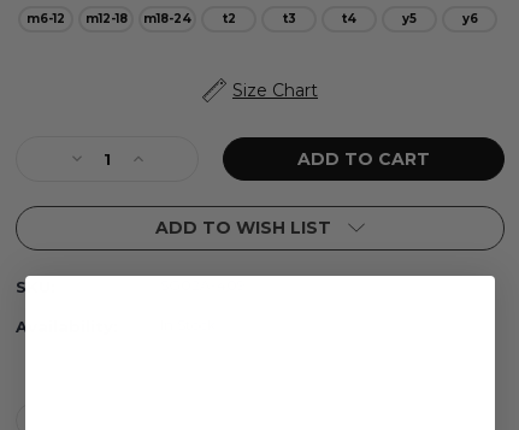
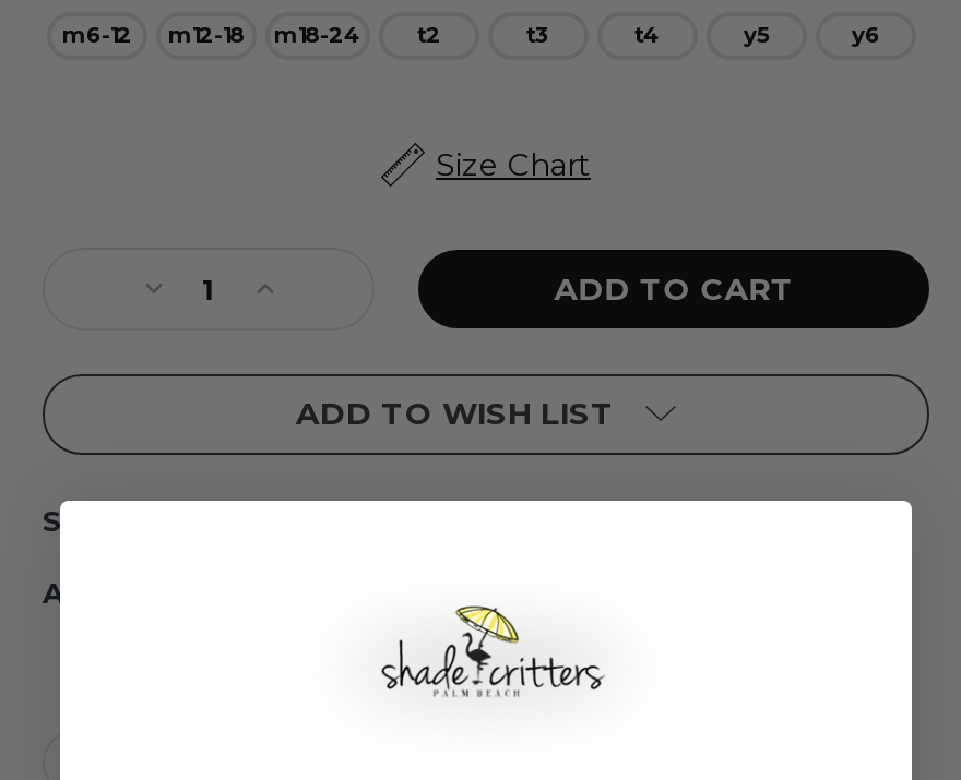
none -> [379,603,604,699] [image]

